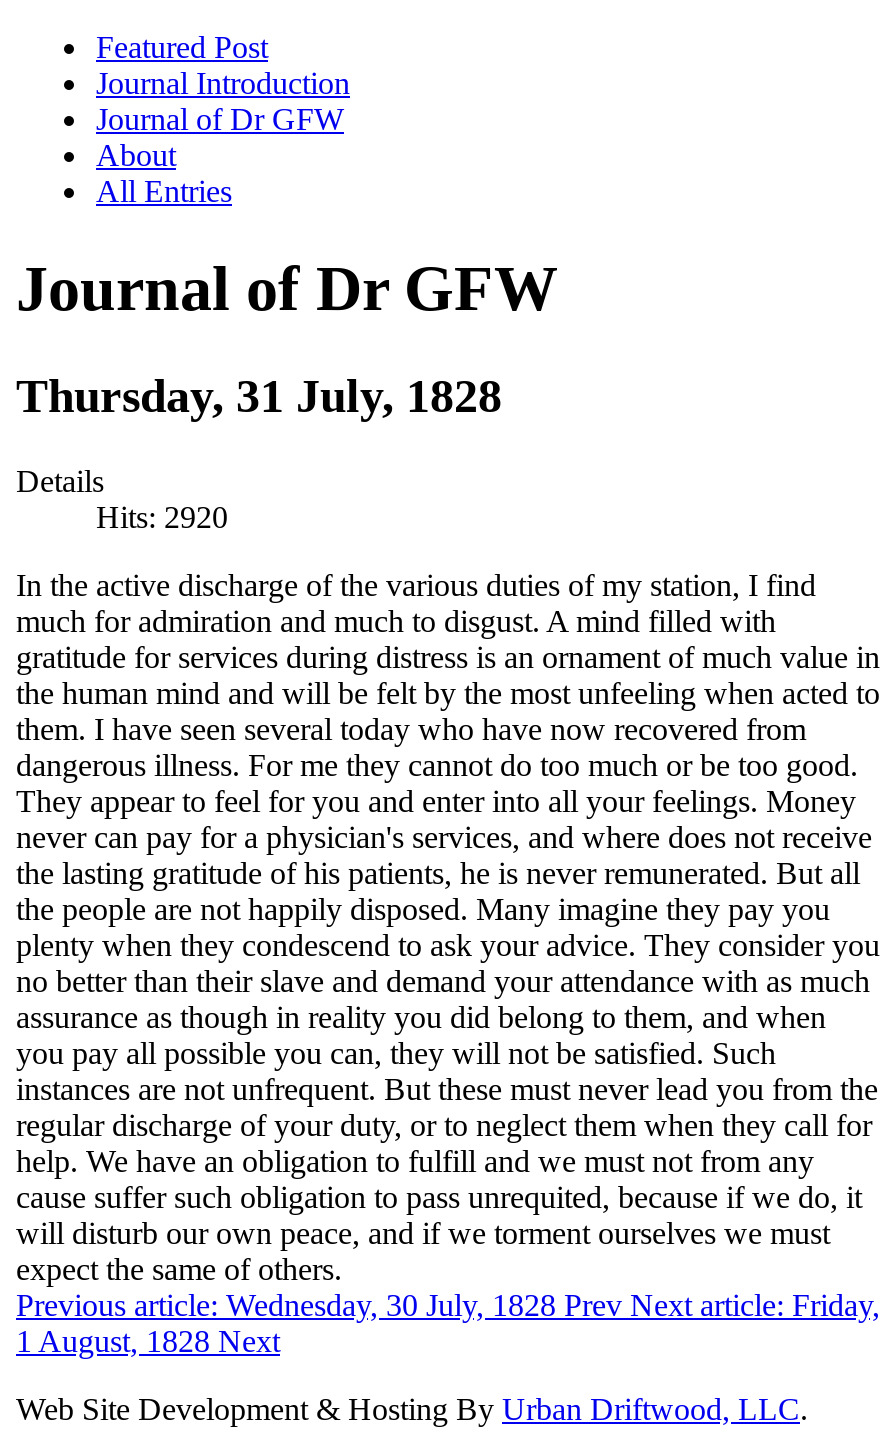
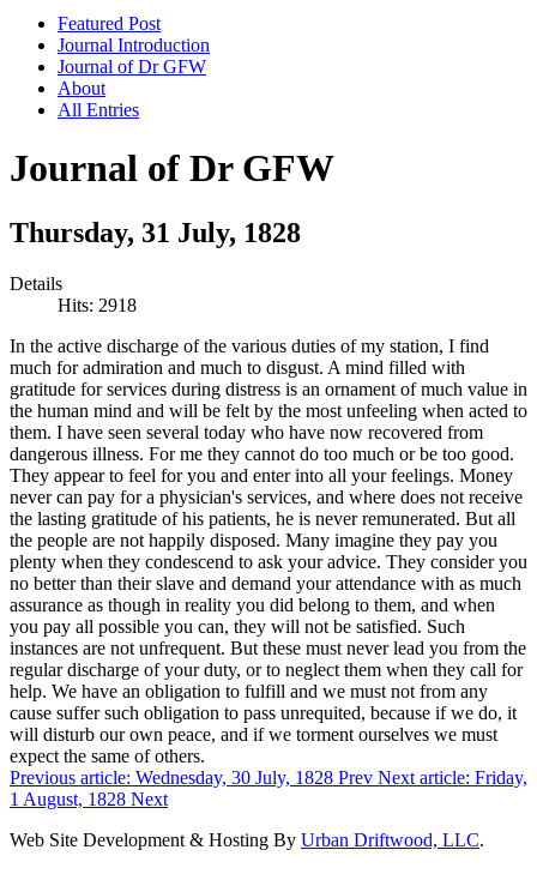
[96,500,228,534] Hits: 2920 -> [58,295,137,315] Hits: 2918

